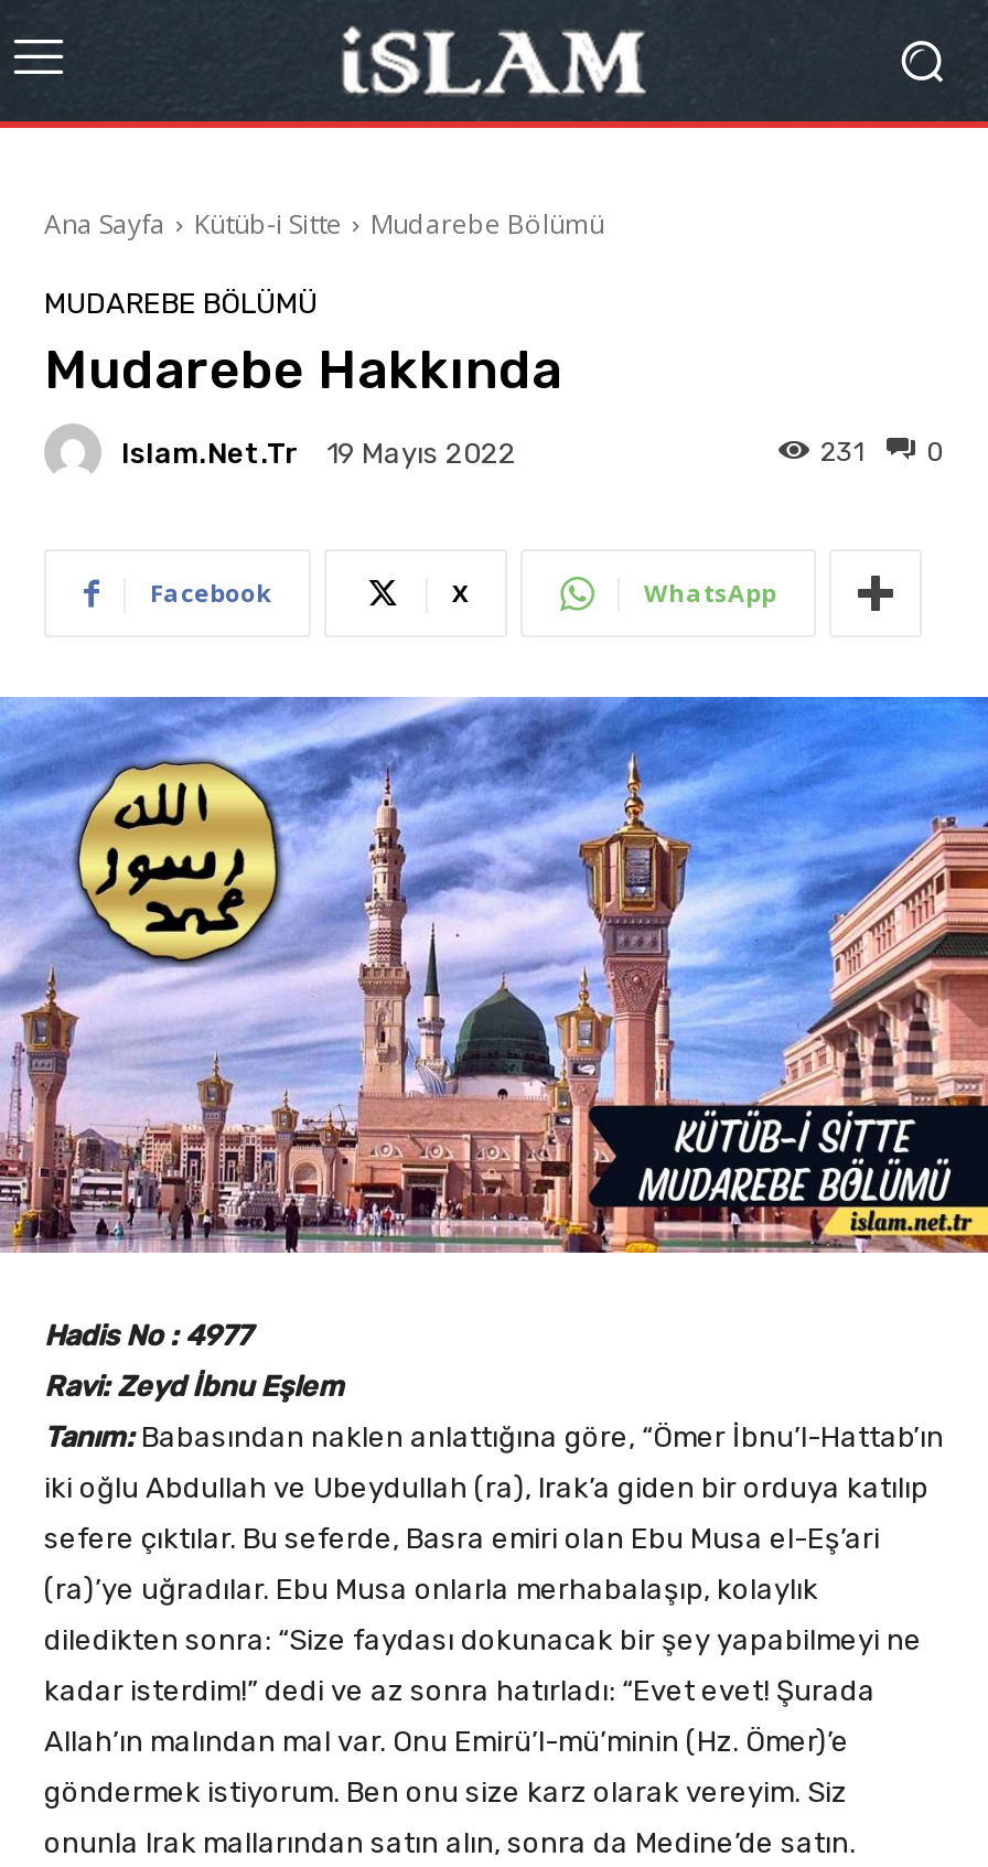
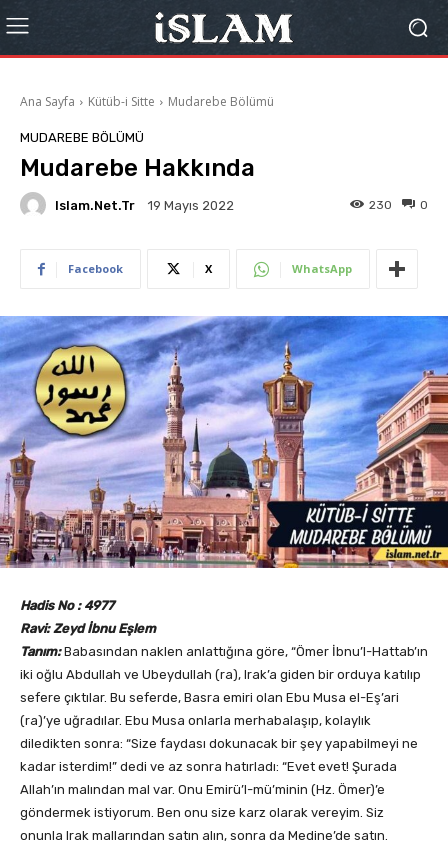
[820,436,944,467] 231 0 -> [369,198,428,212] 230 0

